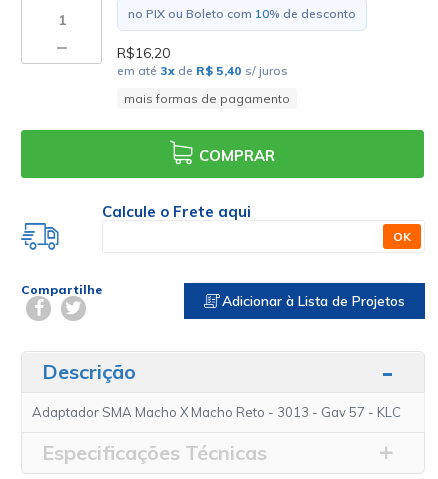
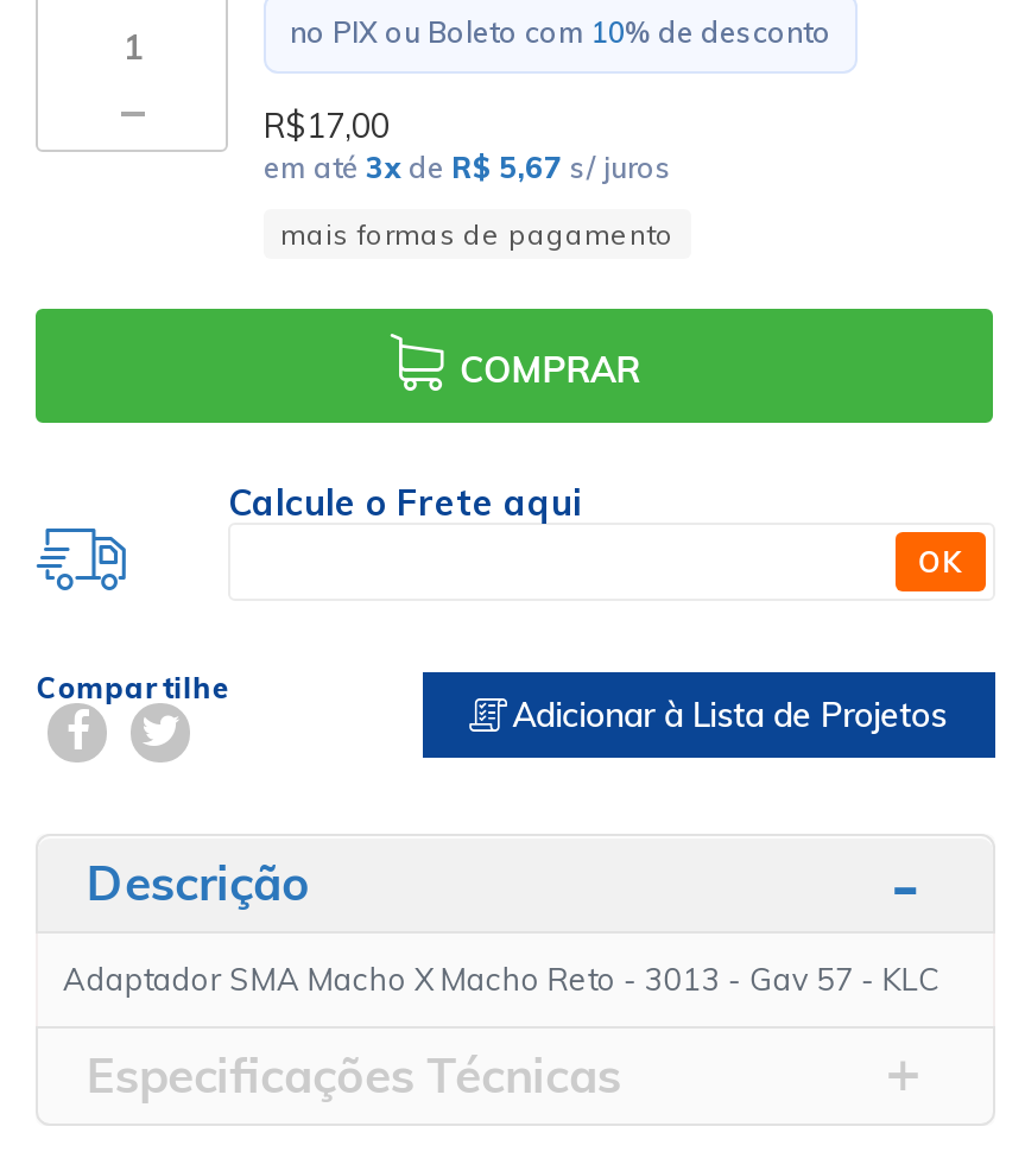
[117,44,288,78] R$16,20 | em até 3x de R$ 5,40 s/ juros -> [264,105,672,186] R$17,00 | em até 3x de R$ 5,67 s/ juros

